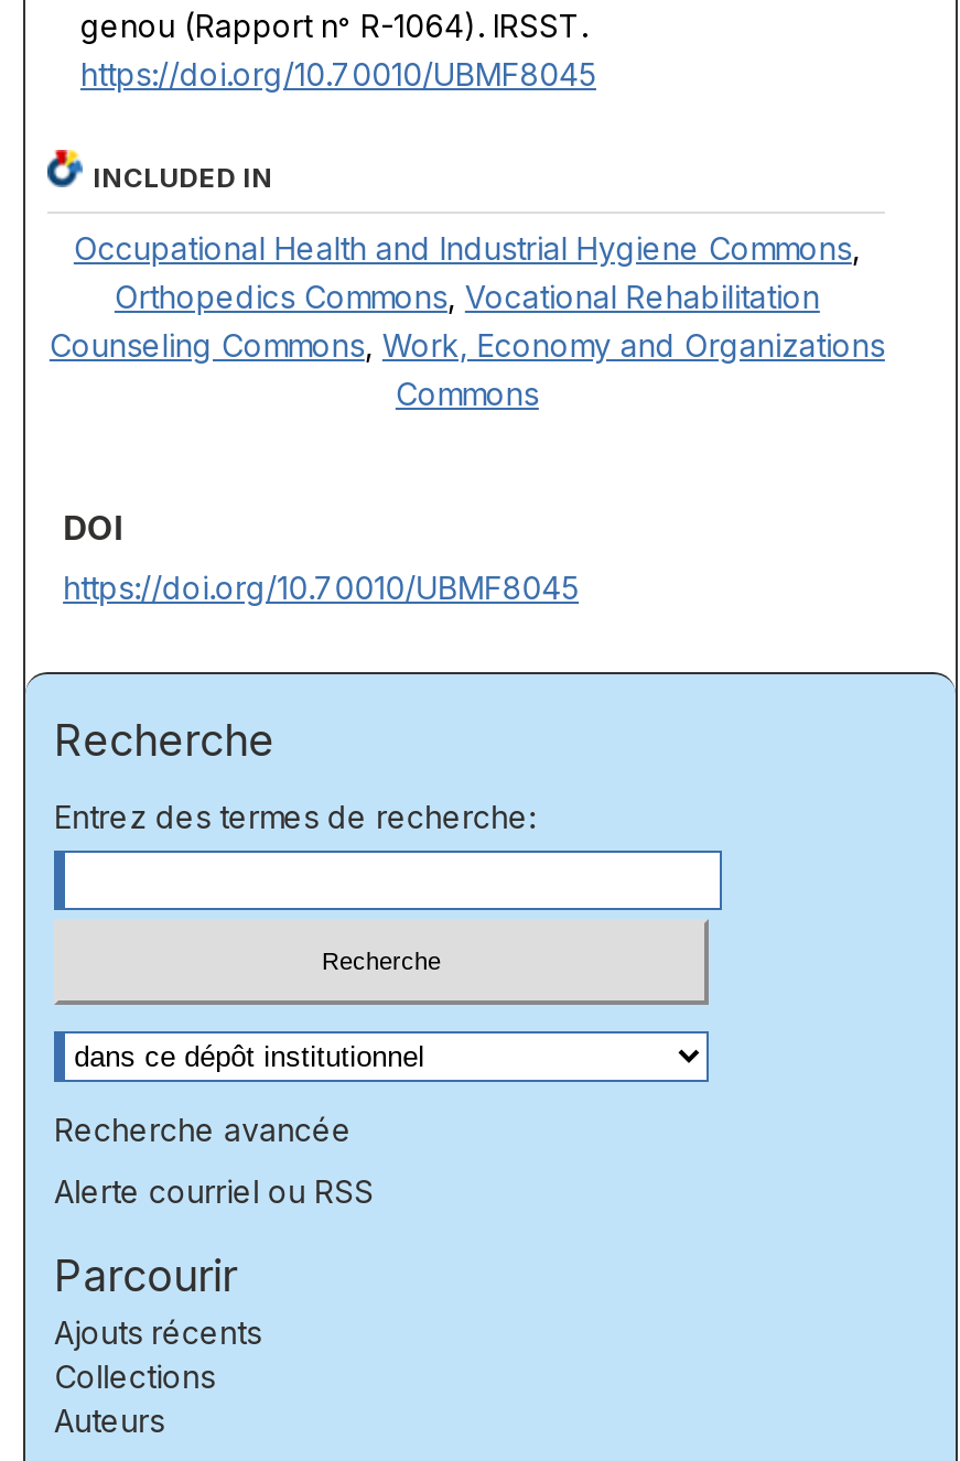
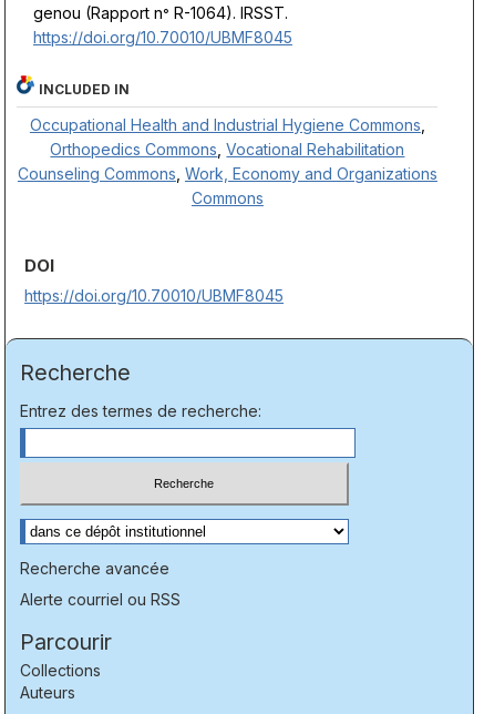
[54,1313,261,1350] Ajouts récents -> none

